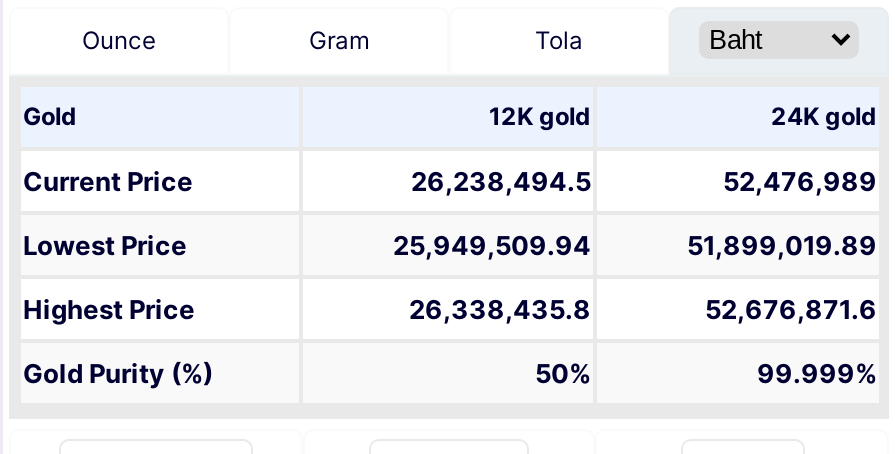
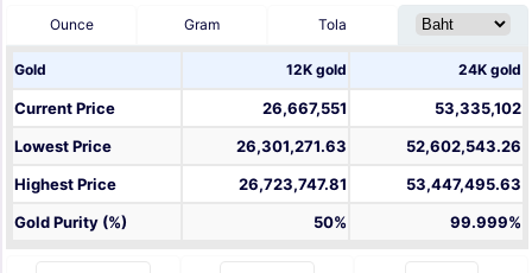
[411,166,591,198] 26,238,494.5 -> [262,99,347,118] 26,667,551
[723,166,877,198] 52,476,989 -> [435,99,521,118] 53,335,102
[393,230,591,262] 25,949,509.94 -> [236,137,347,156] 26,301,271.63
[687,230,877,262] 51,899,019.89 -> [406,137,521,156] 52,602,543.26
[409,294,591,326] 26,338,435.8 -> [239,175,347,194] 26,723,747.81
[705,294,877,326] 52,676,871.6 -> [406,175,521,194] 53,447,495.63

